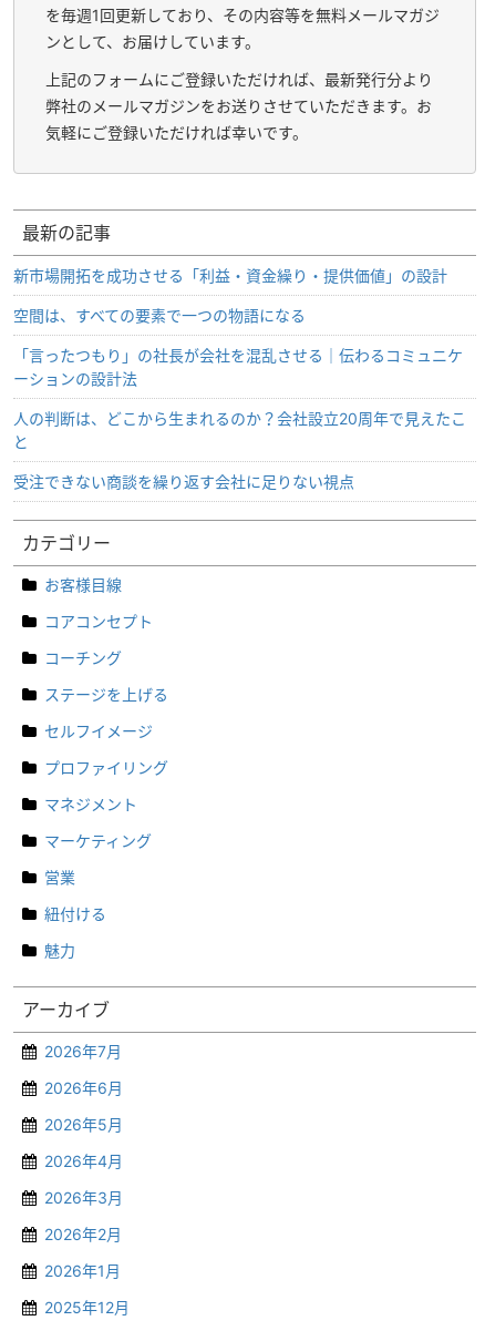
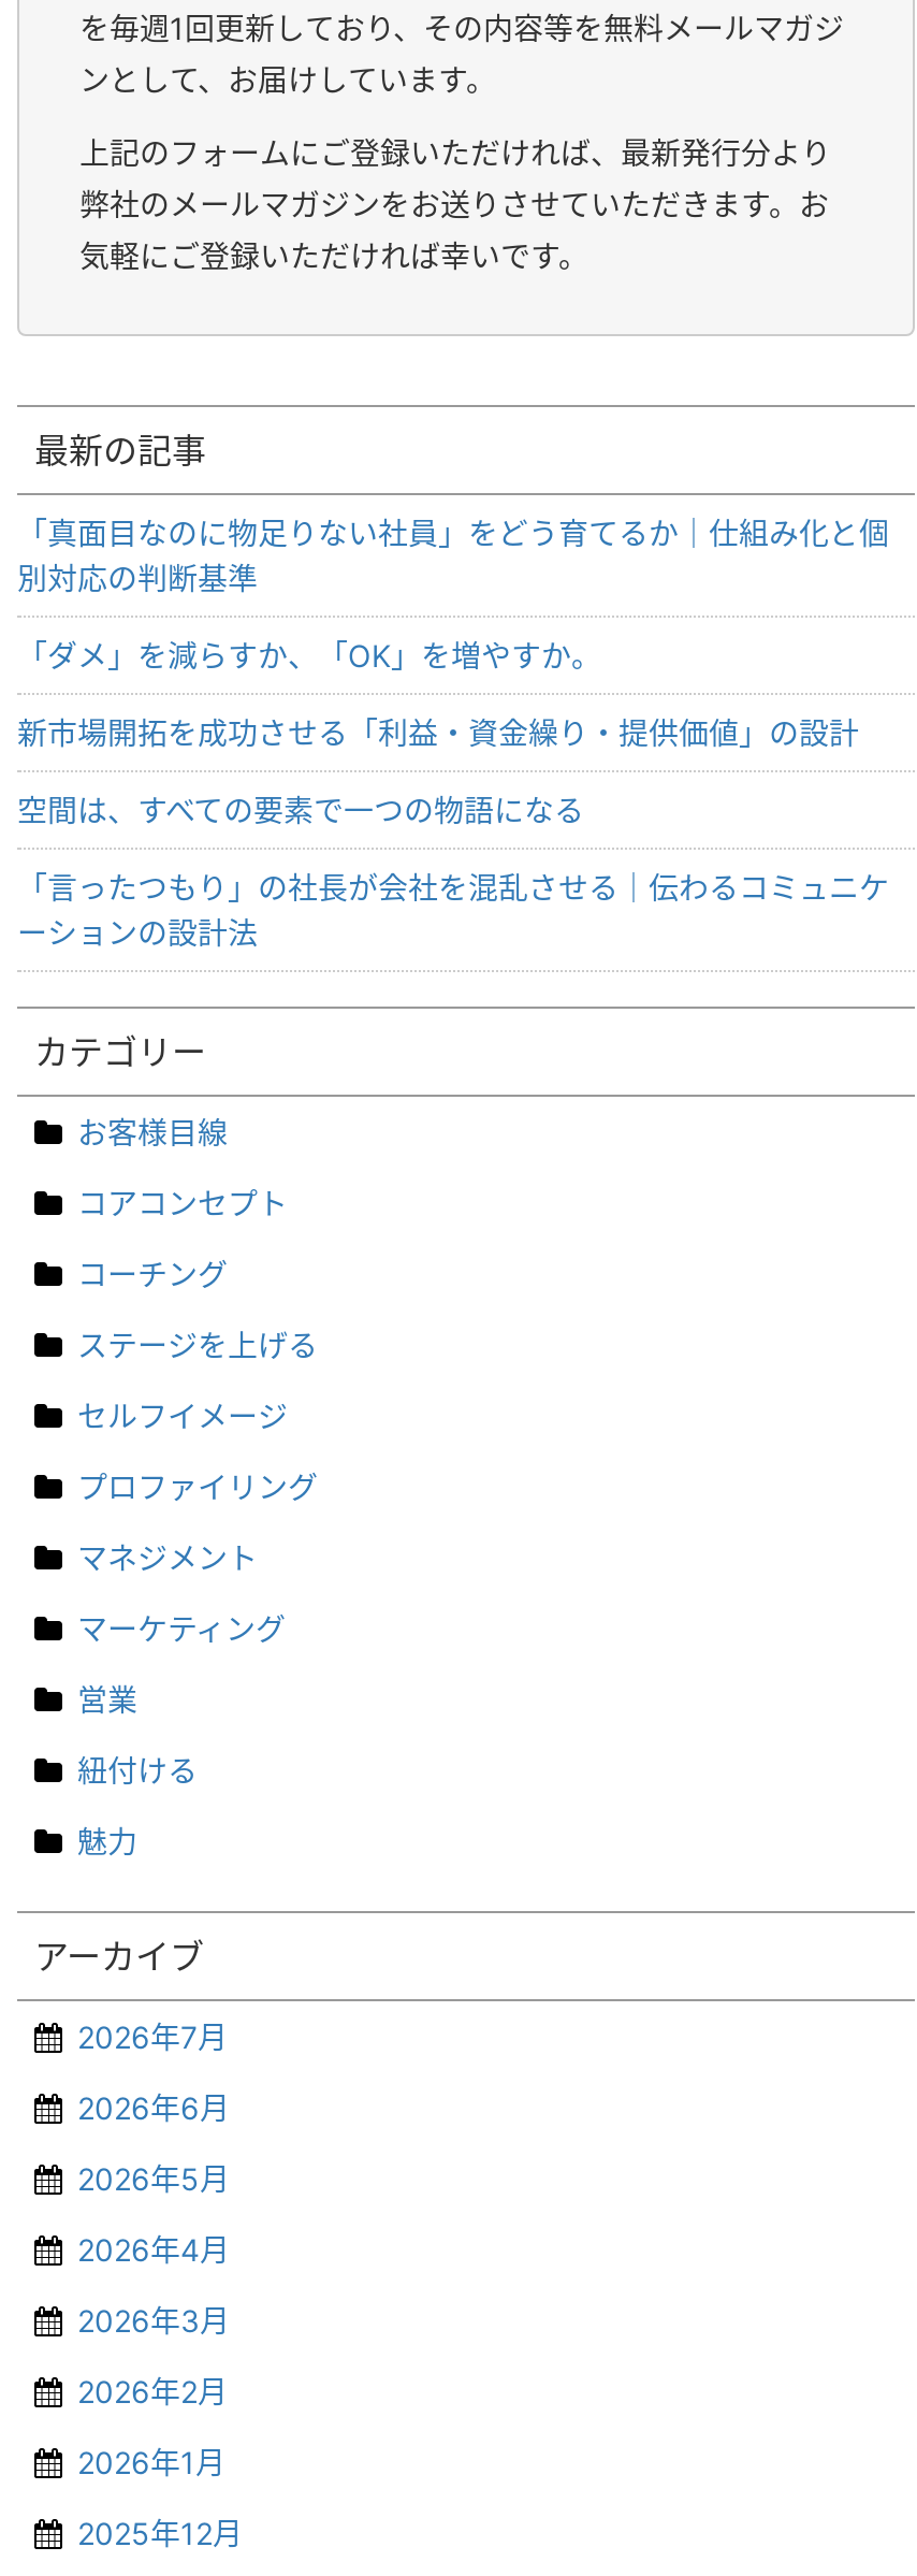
none -> [17,515,889,674] 「真面目なのに物足りない社員」をどう育てるか｜仕組み化と個 | 別対応の判断基準 | 「ダメ」を減らすか、「OK」を増やすか。
moved [13,266,463,388] -> [17,714,889,951]: 新市場開拓を成功させる「利益・資金繰り・提供価値」の設計 | 空間は、すべての要素で一つの物語になる | 「言ったつもり」の社長が会社を混乱させる｜伝わるコミュニケ | ーションの設計法
[13,409,466,491] 人の判断は、どこから生まれるのか？会社設立20周年で見えたこ | と | 受注できない商談を繰り返す会社に足りない視点 -> none

